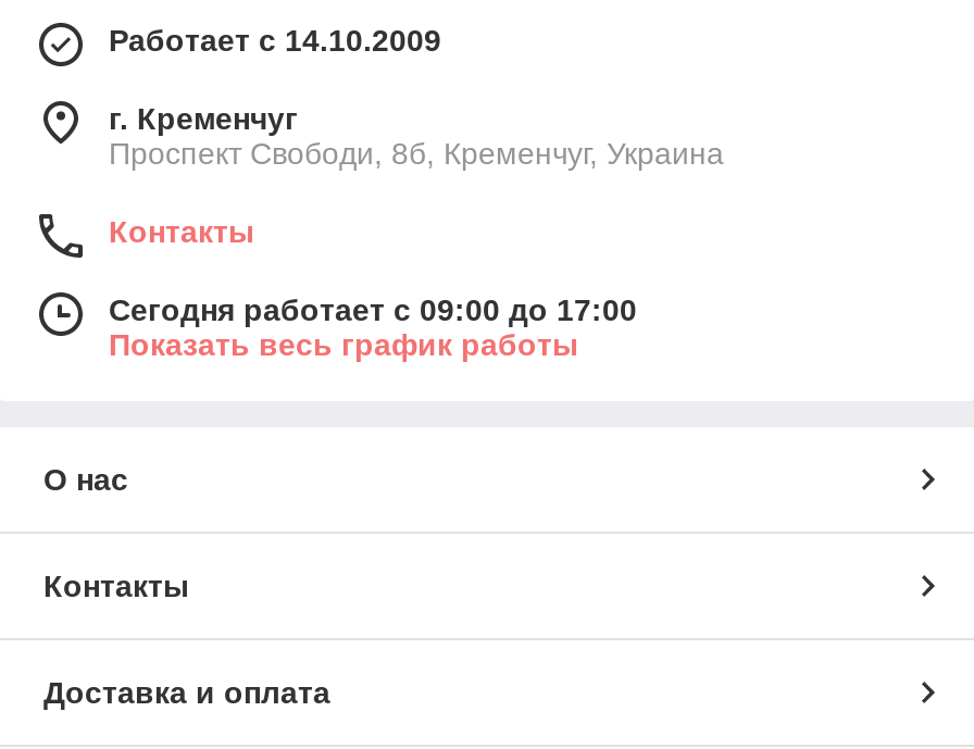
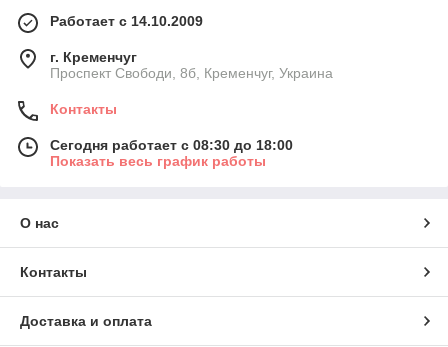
[109,292,637,327] Сегодня работает с 09:00 до 17:00 -> [50,137,293,153] Сегодня работает с 08:30 до 18:00

